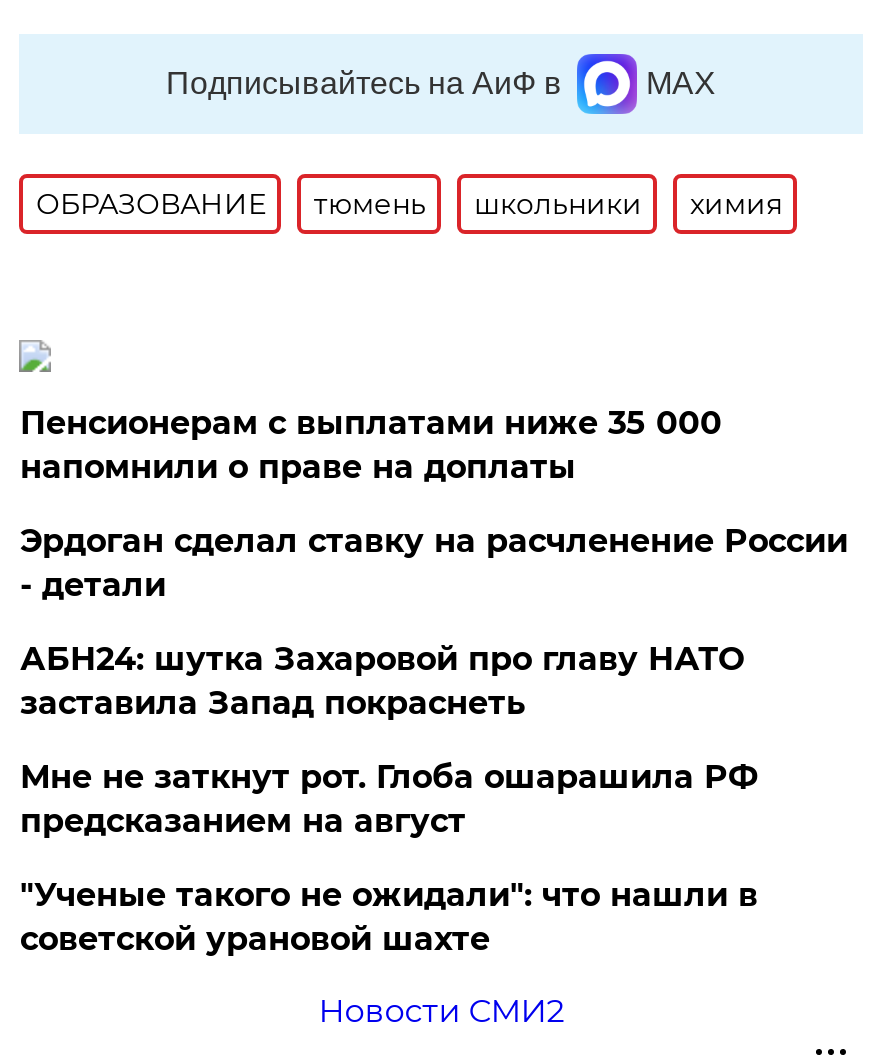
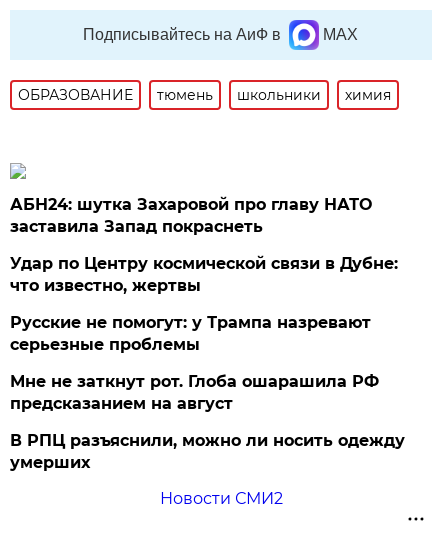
[20,404,848,604] Пенсионерам с выплатами ниже 35 000 | напомнили о праве на доплаты | Эрдоган сделал ставку на расчленение России | - детали -> none
moved [20,640,744,722] -> [10,195,372,236]: АБН24: шутка Захаровой про главу НАТО | заставила Запад покраснеть
none -> [10,254,398,354] Удар по Центру космической связи в Дубне: | что известно, жертвы | Русские не помогут: у Трампа назревают | серьезные проблемы
[20,876,758,958] "Ученые такого не ожидали": что нашли в | советской урановой шахте -> [10,431,405,472] В РПЦ разъяснили, можно ли носить одежду | умерших

